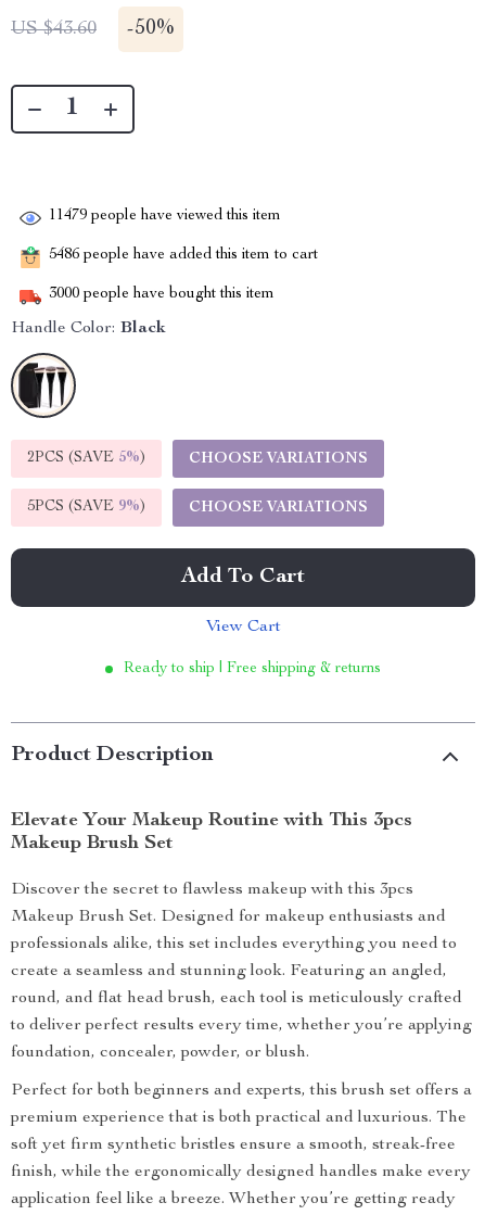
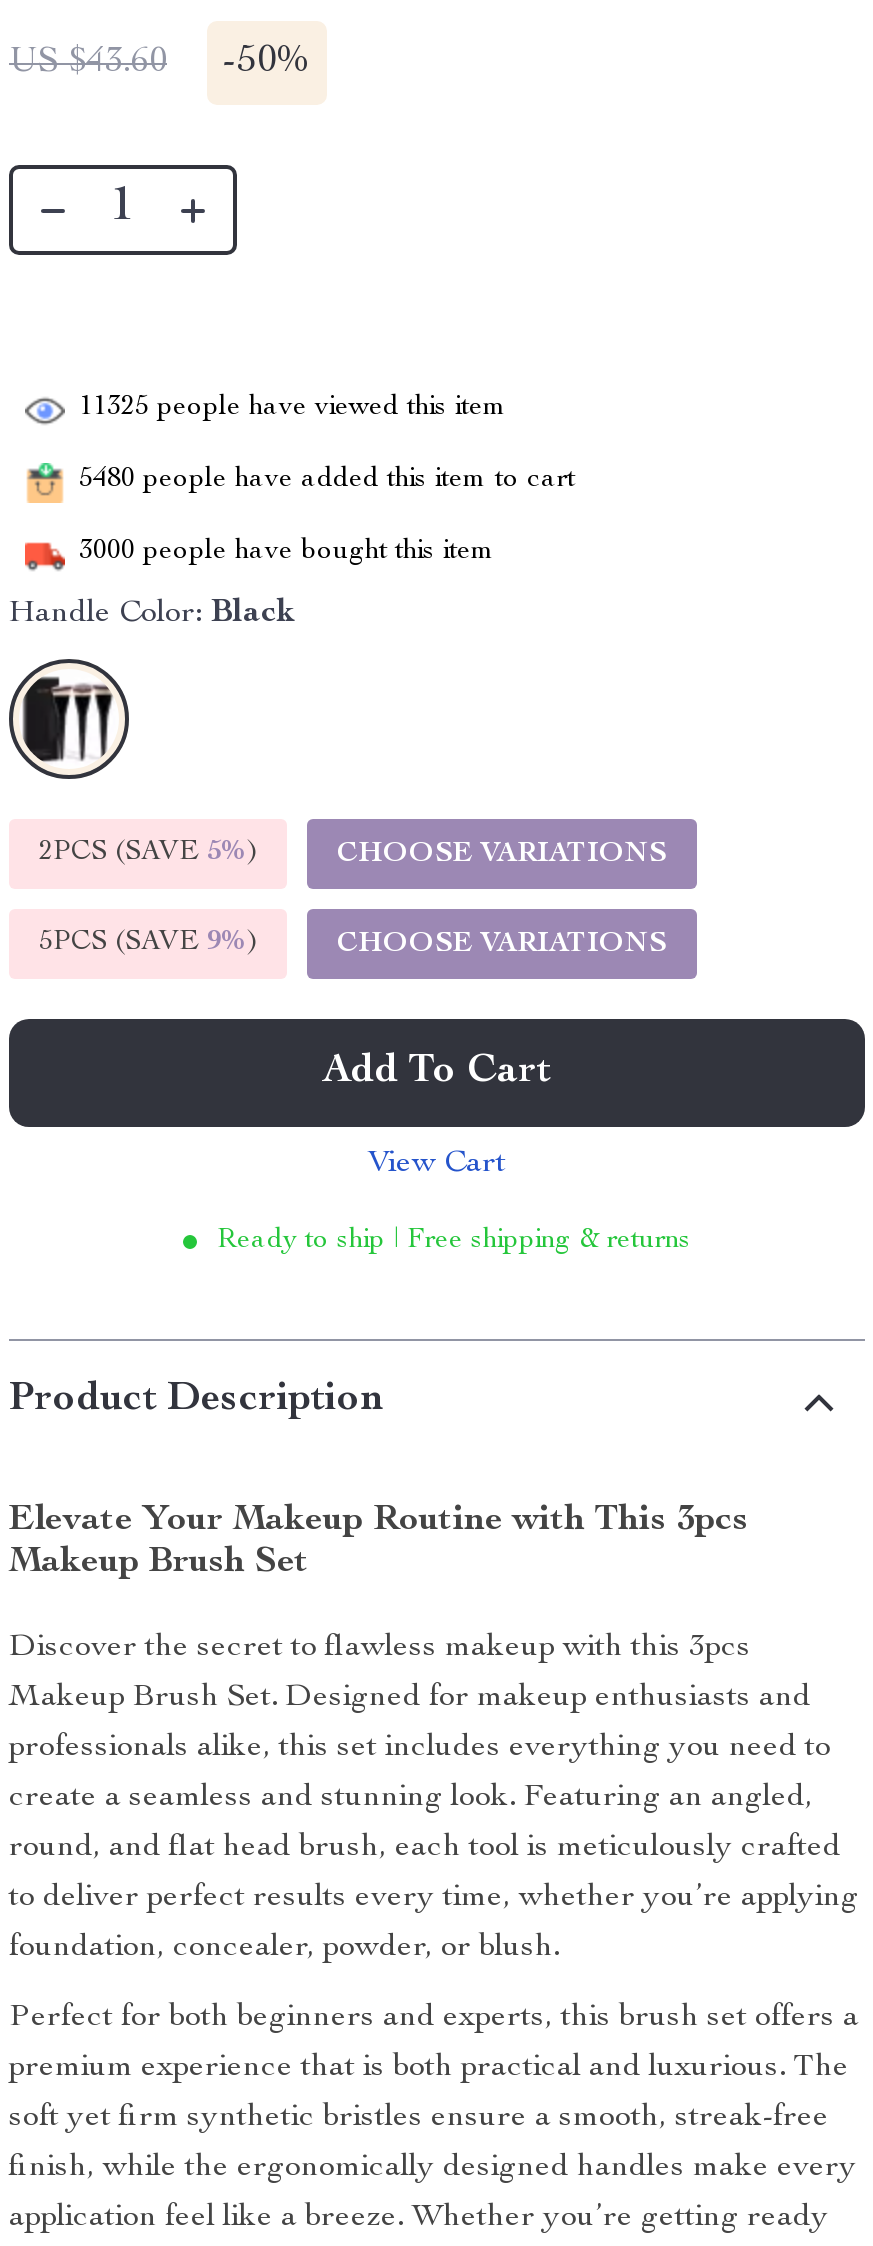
[49,209,281,224] 11479 people have viewed this item -> [79,394,507,422] 11325 people have viewed this item
[49,248,318,263] 5486 people have added this item to cart -> [79,466,575,494] 5480 people have added this item to cart

